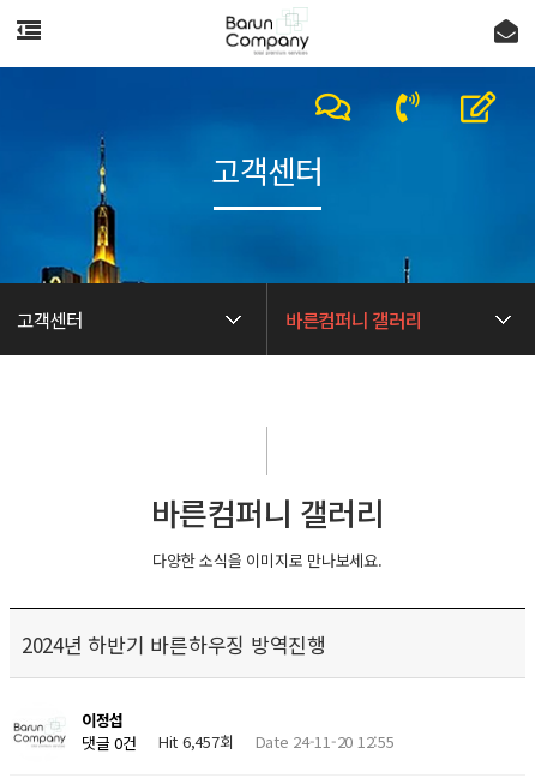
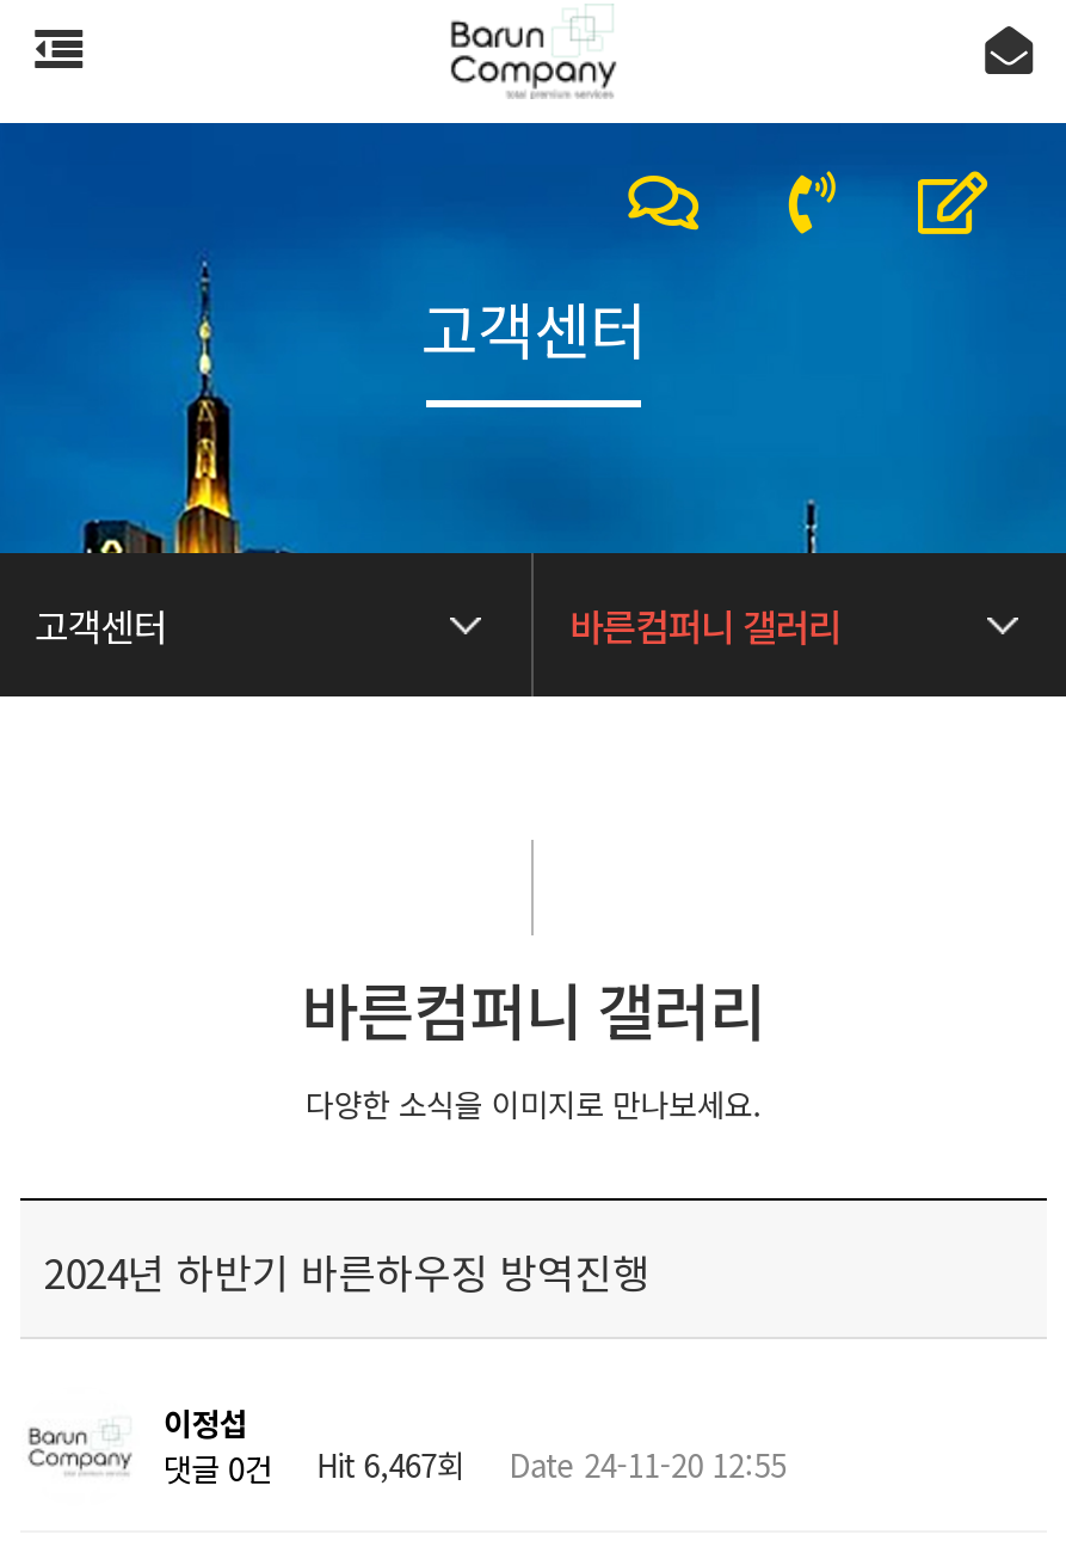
[82,731,394,755] 댓글 0건 Hit 6,457회 Date 24-11-20 12:55 -> [164,1443,786,1492] 댓글 0건 Hit 6,467회 Date 24-11-20 12:55

